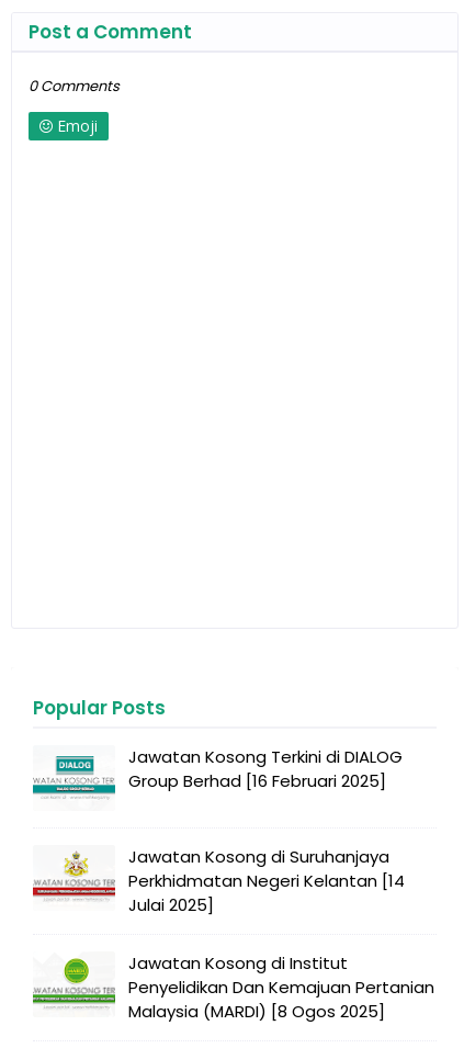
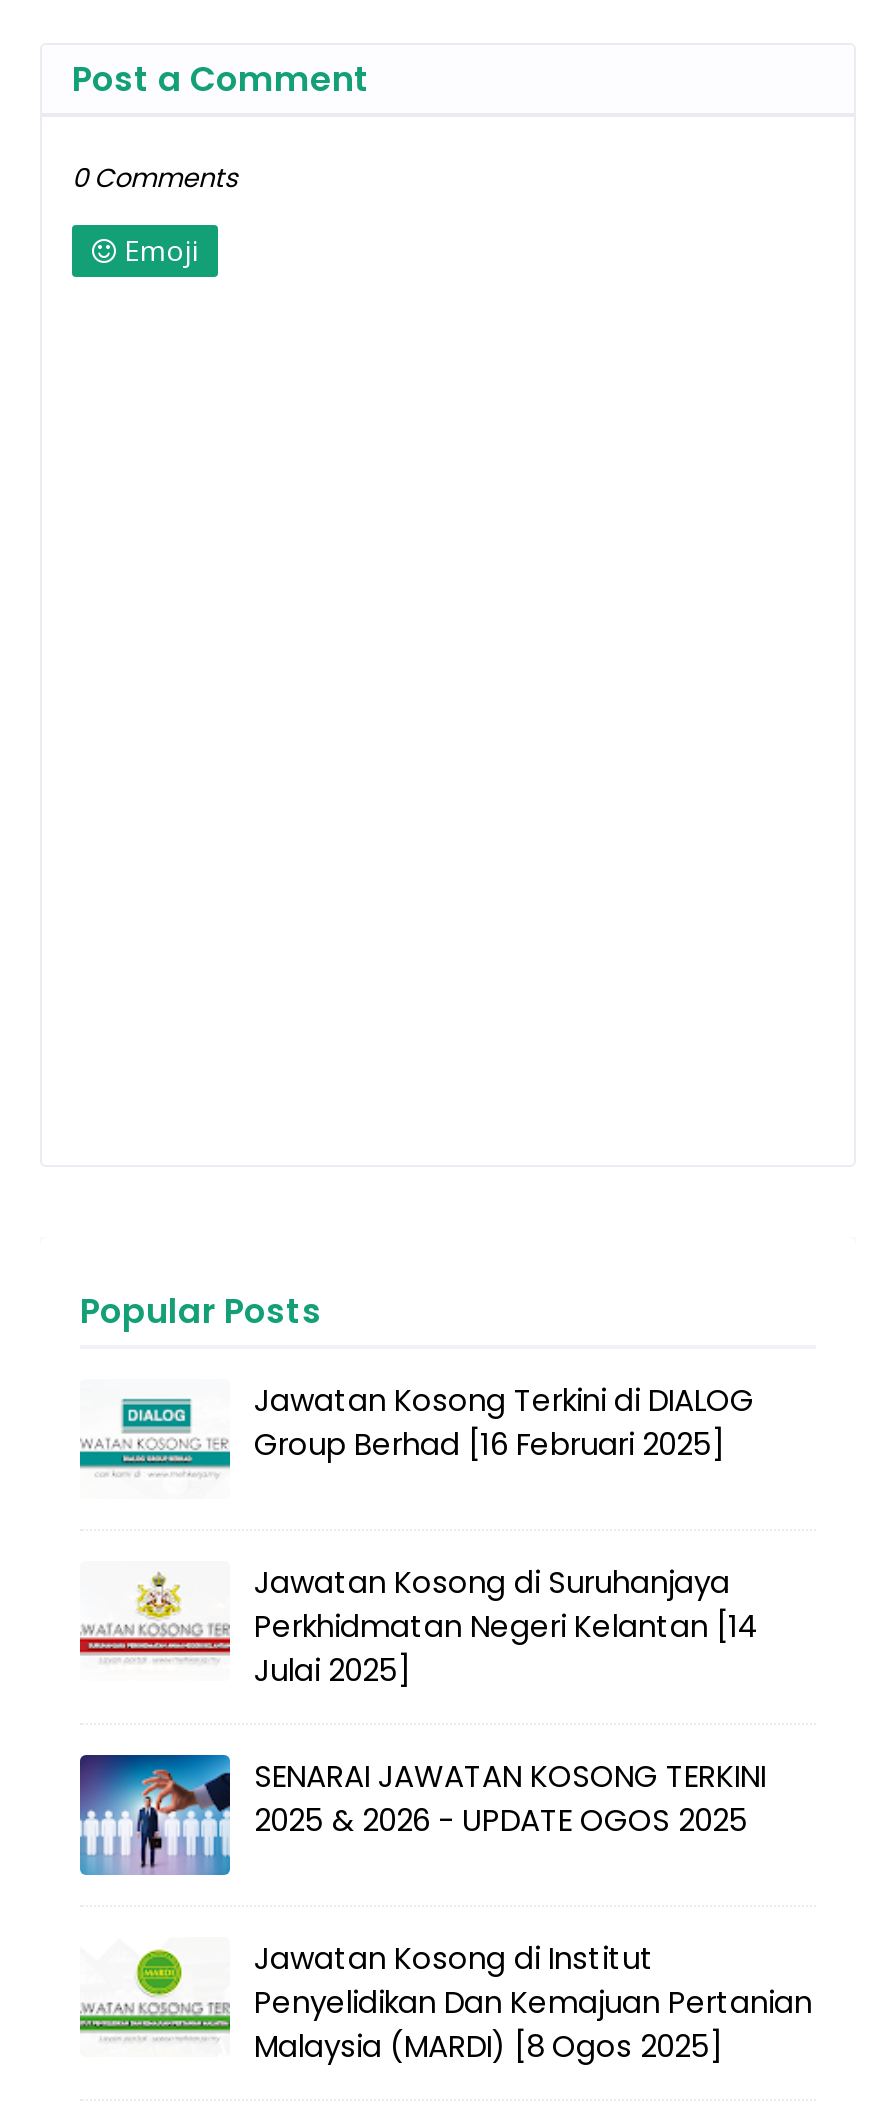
none -> [78,1753,766,1877] [image] | SENARAI JAWATAN KOSONG TERKINI | 2025 & 2026 - UPDATE OGOS 2025

